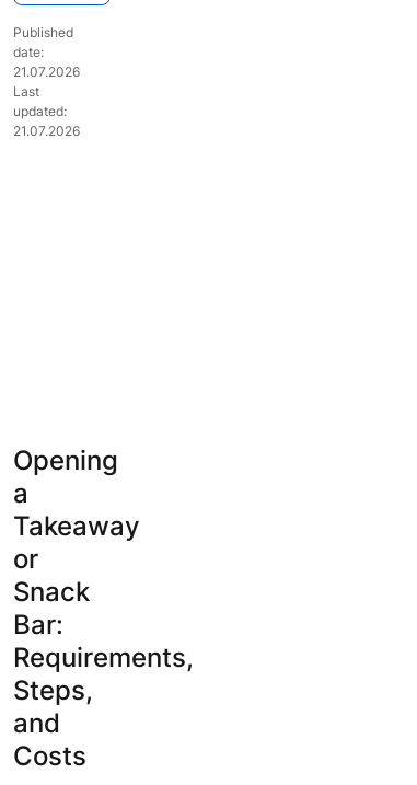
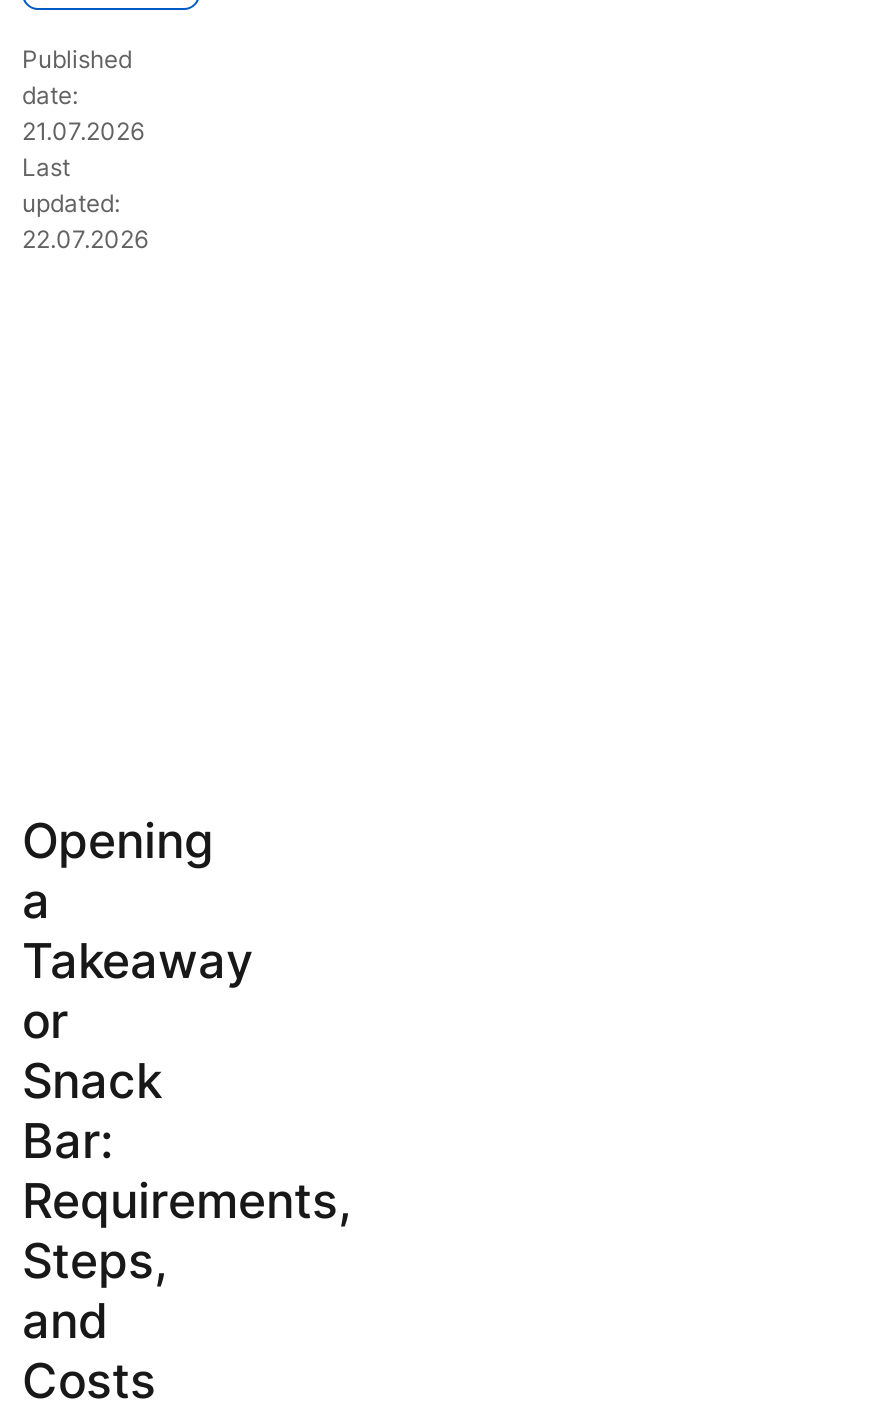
[13,123,80,139] 21.07.2026 -> [22,224,148,254] 22.07.2026

